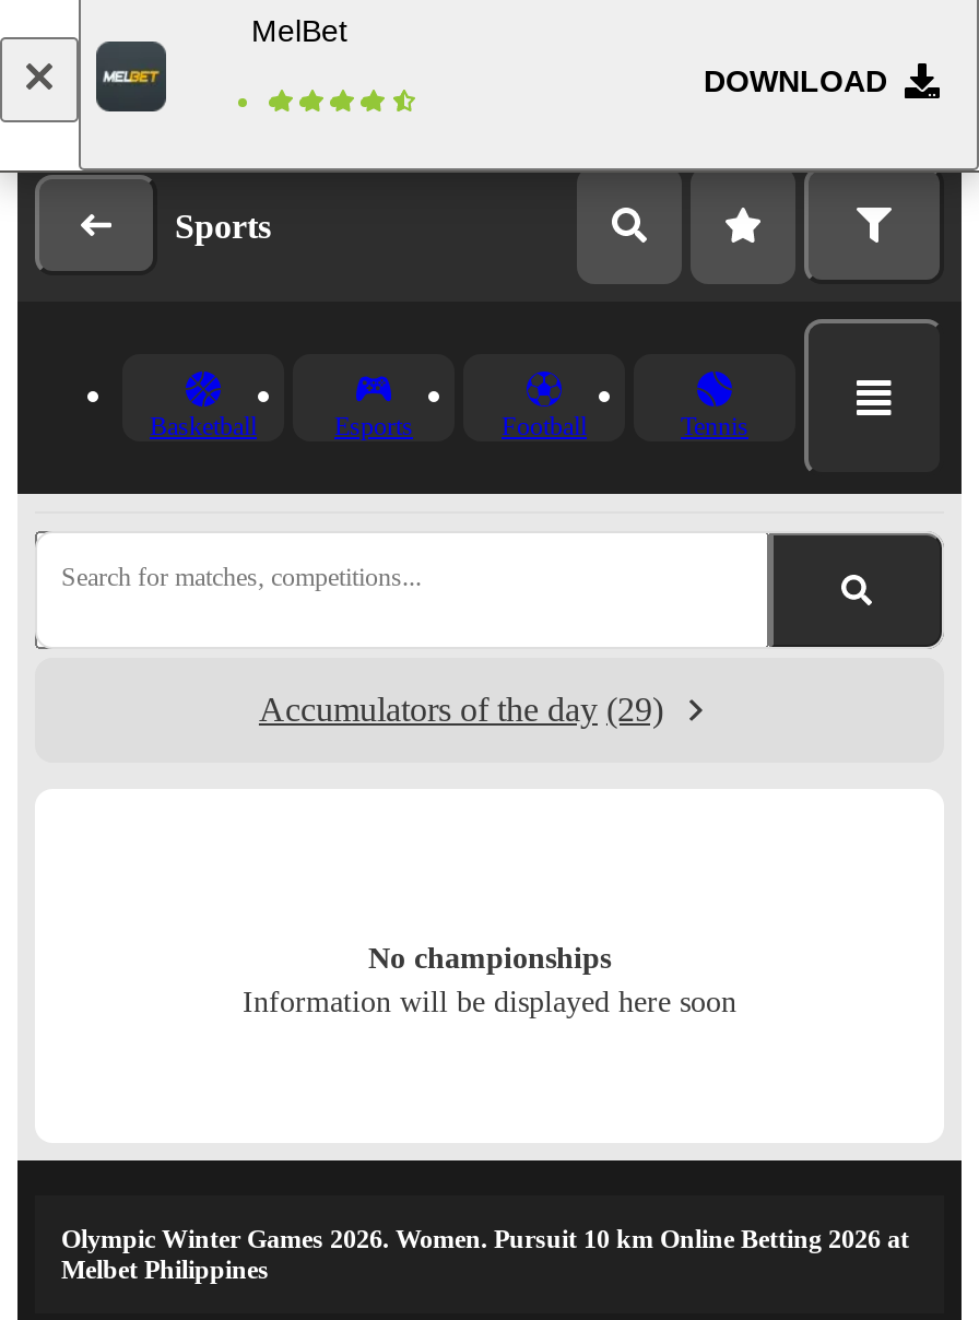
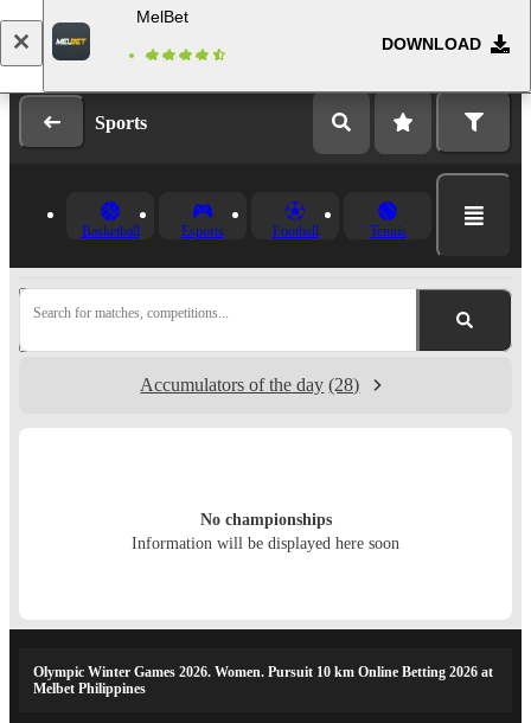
[259,691,663,728] Accumulators of the day (29) -> [140,375,360,395] Accumulators of the day (28)

